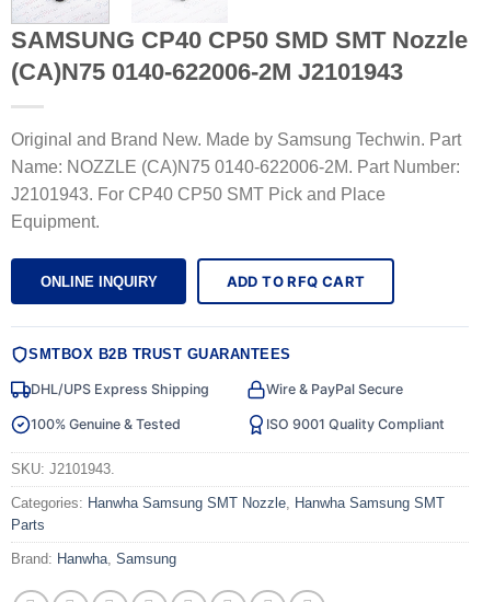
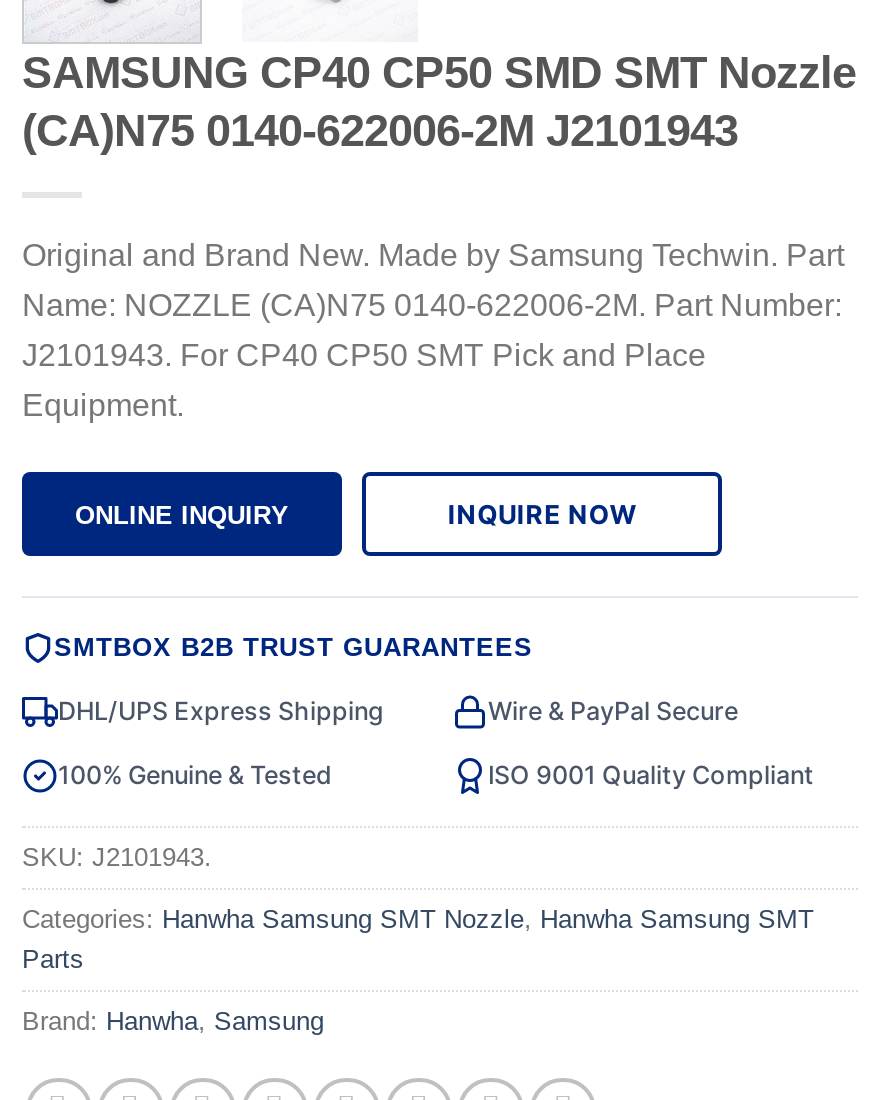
[226,273,365,290] ADD TO RFQ CART -> [448,498,636,530] INQUIRE NOW

